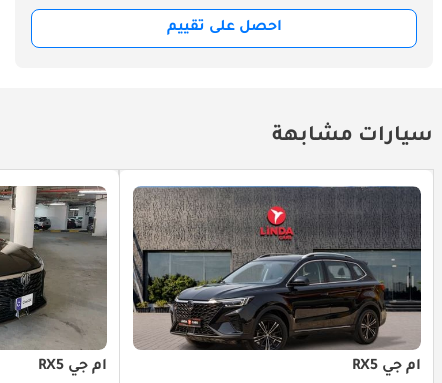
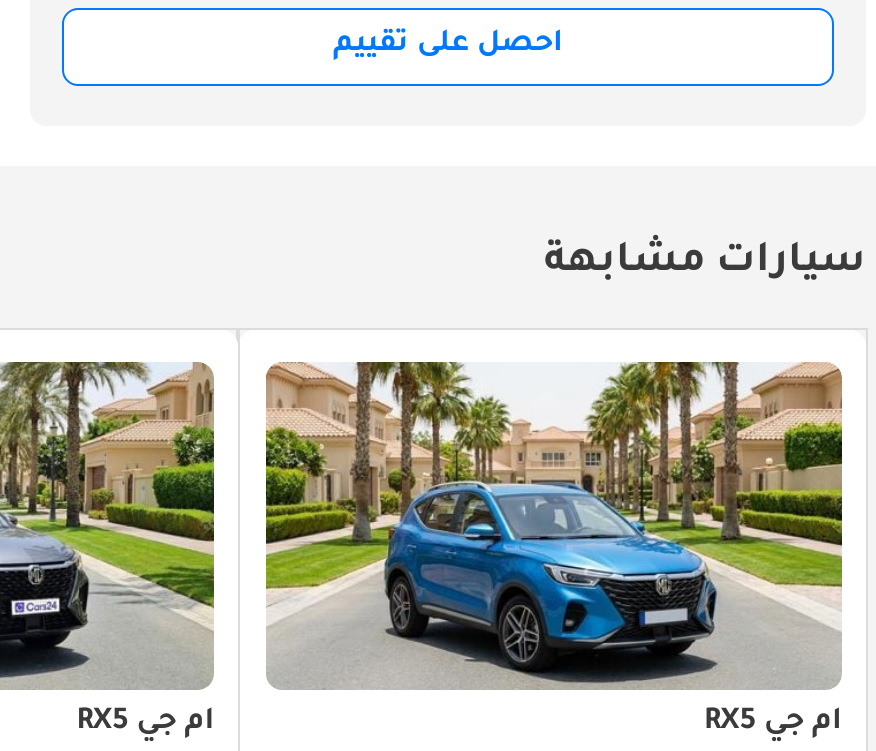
[3,185,107,349] [image] -> [6,360,216,686] [image]
[132,185,422,350] [image] -> [264,360,844,688] [image]

